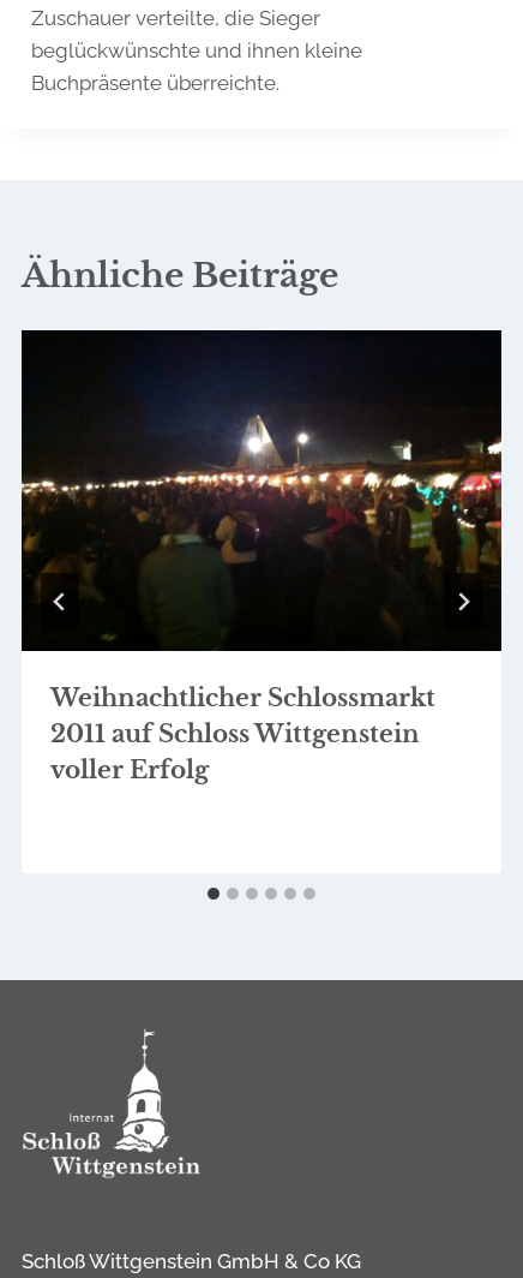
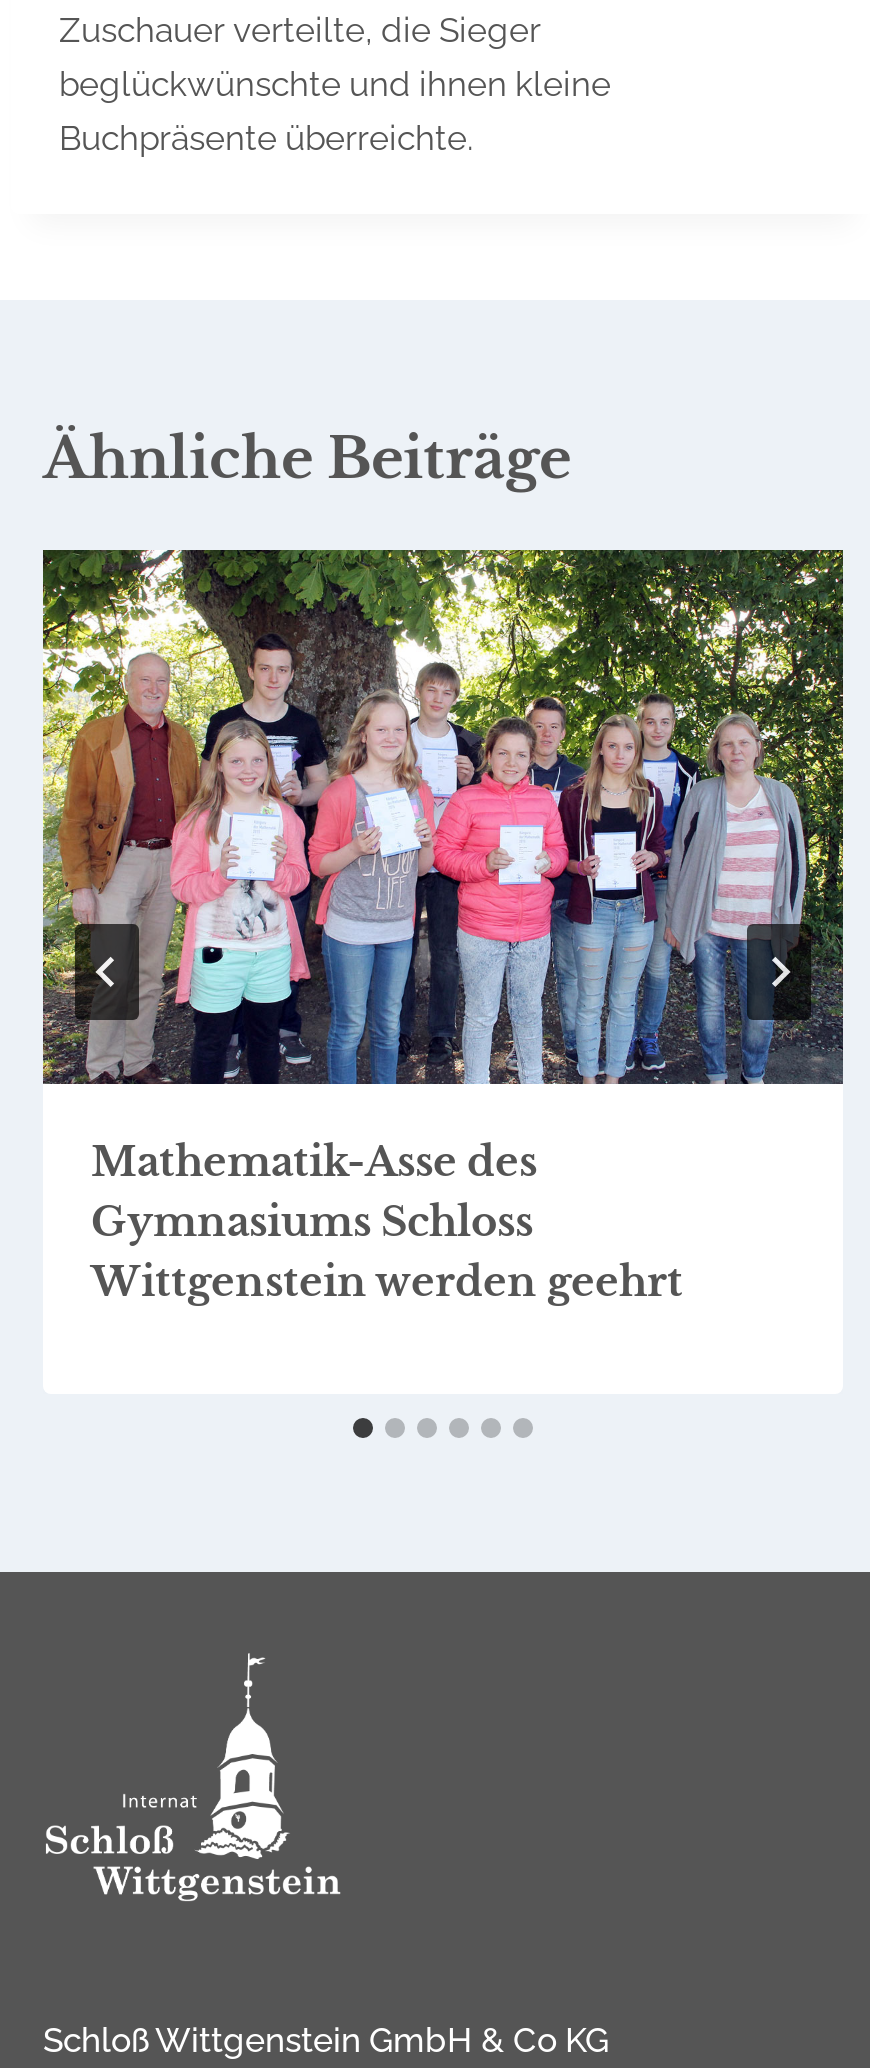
[20,329,503,784] [image] | Weihnachtlicher Schlossmarkt | 2011 auf Schloss Wittgenstein | voller Erfolg -> [41,548,845,1305] [image] | Mathematik-Asse des | Gymnasiums Schloss | Wittgenstein werden geehrt

